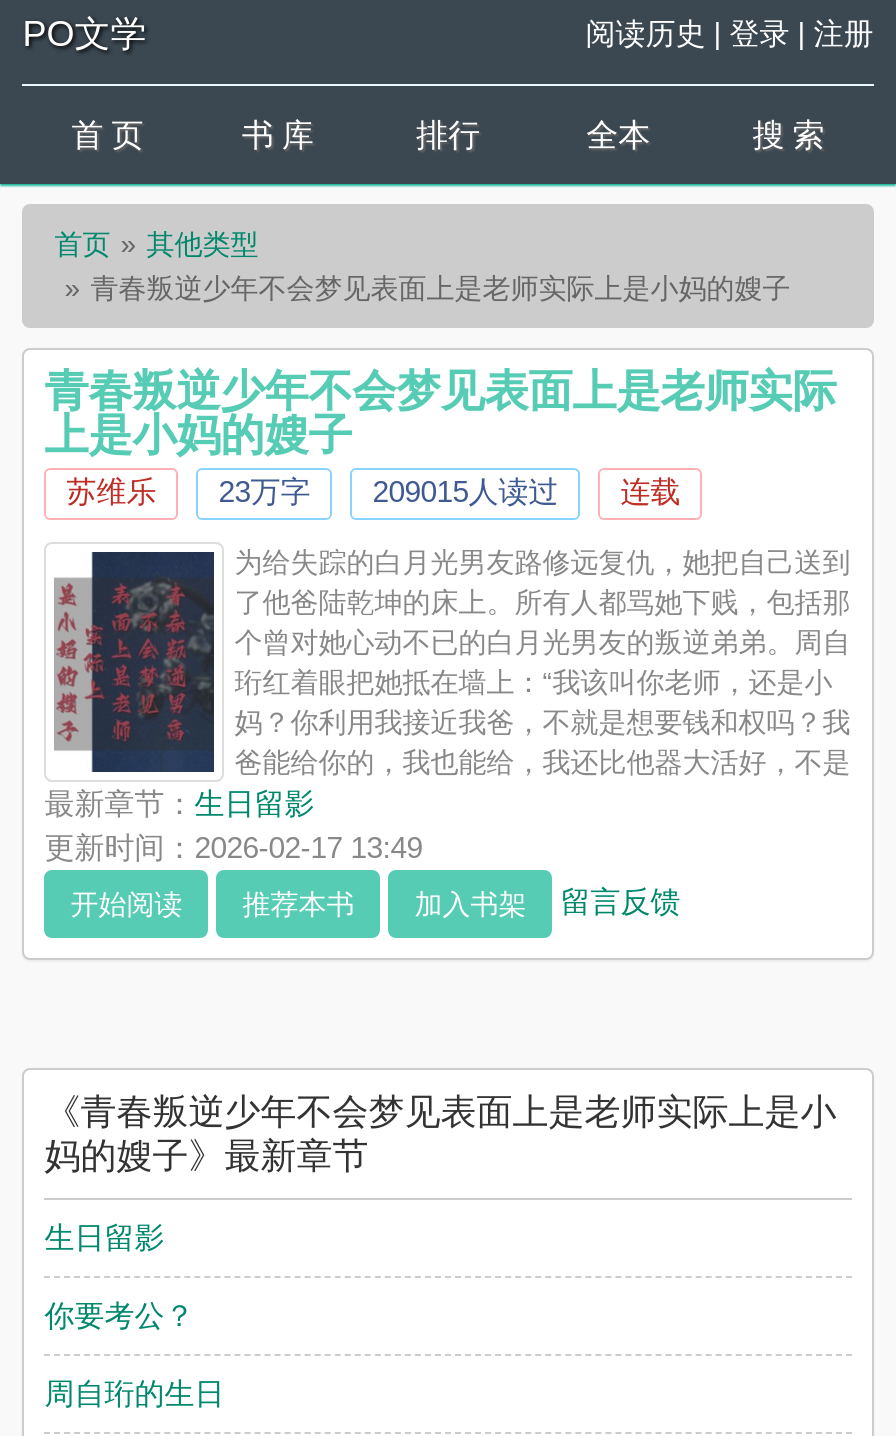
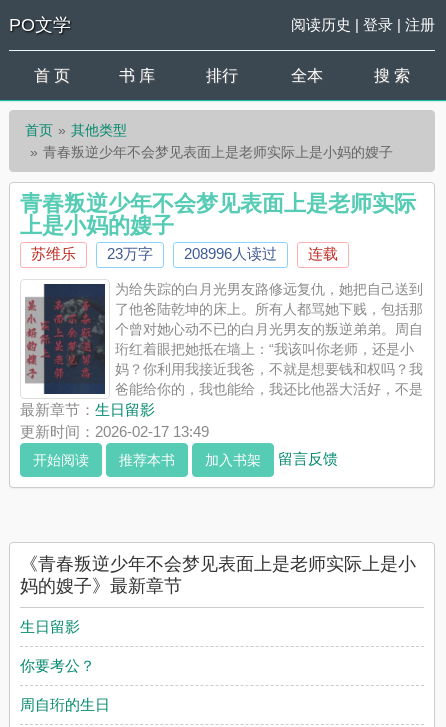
[66,474,680,508] 苏维乐 23万字 209015人读过 连载 -> [31,245,338,262] 苏维乐 23万字 208996人读过 连载

